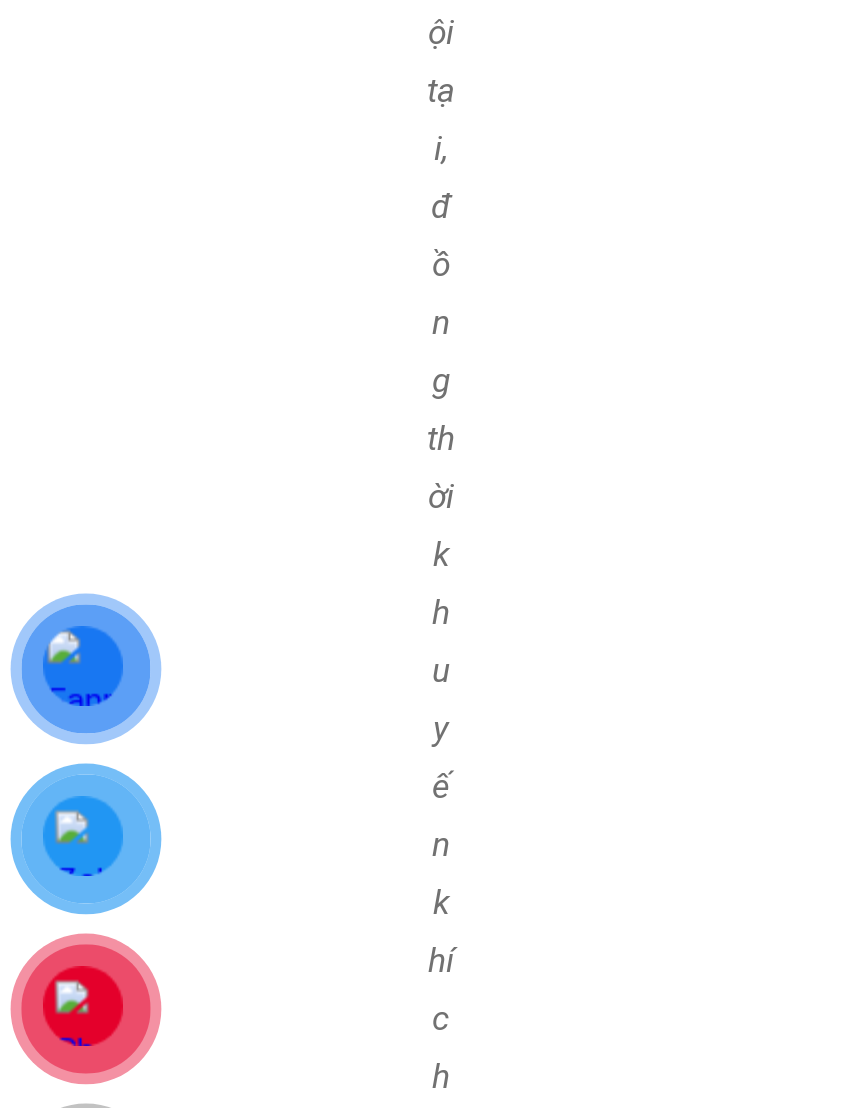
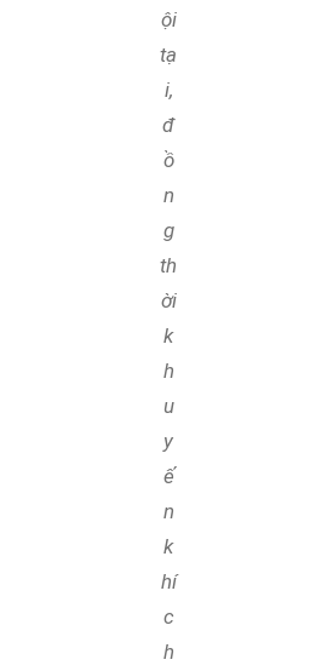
[9,592,163,746] [image] -> none
[9,762,163,916] [image] -> none
[9,932,163,1086] [image] -> none

